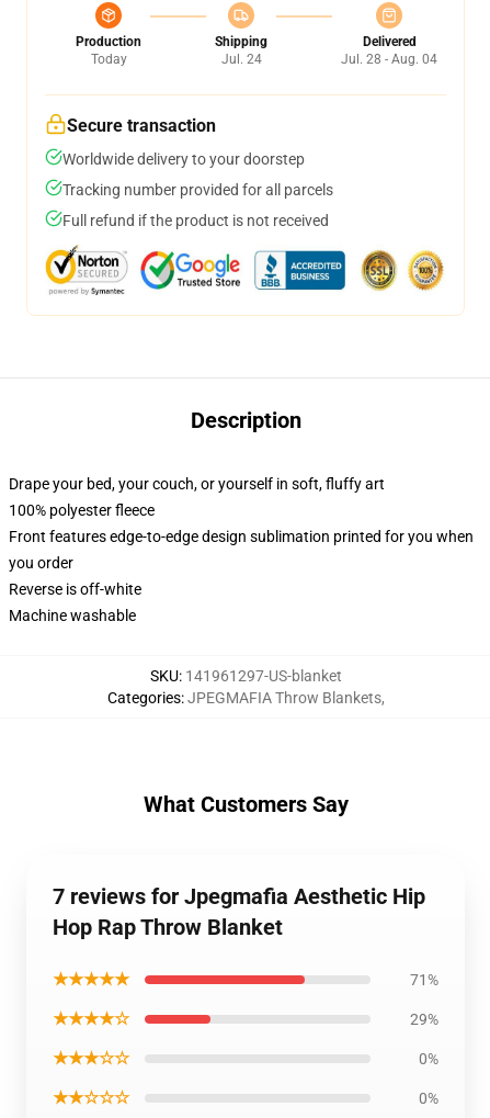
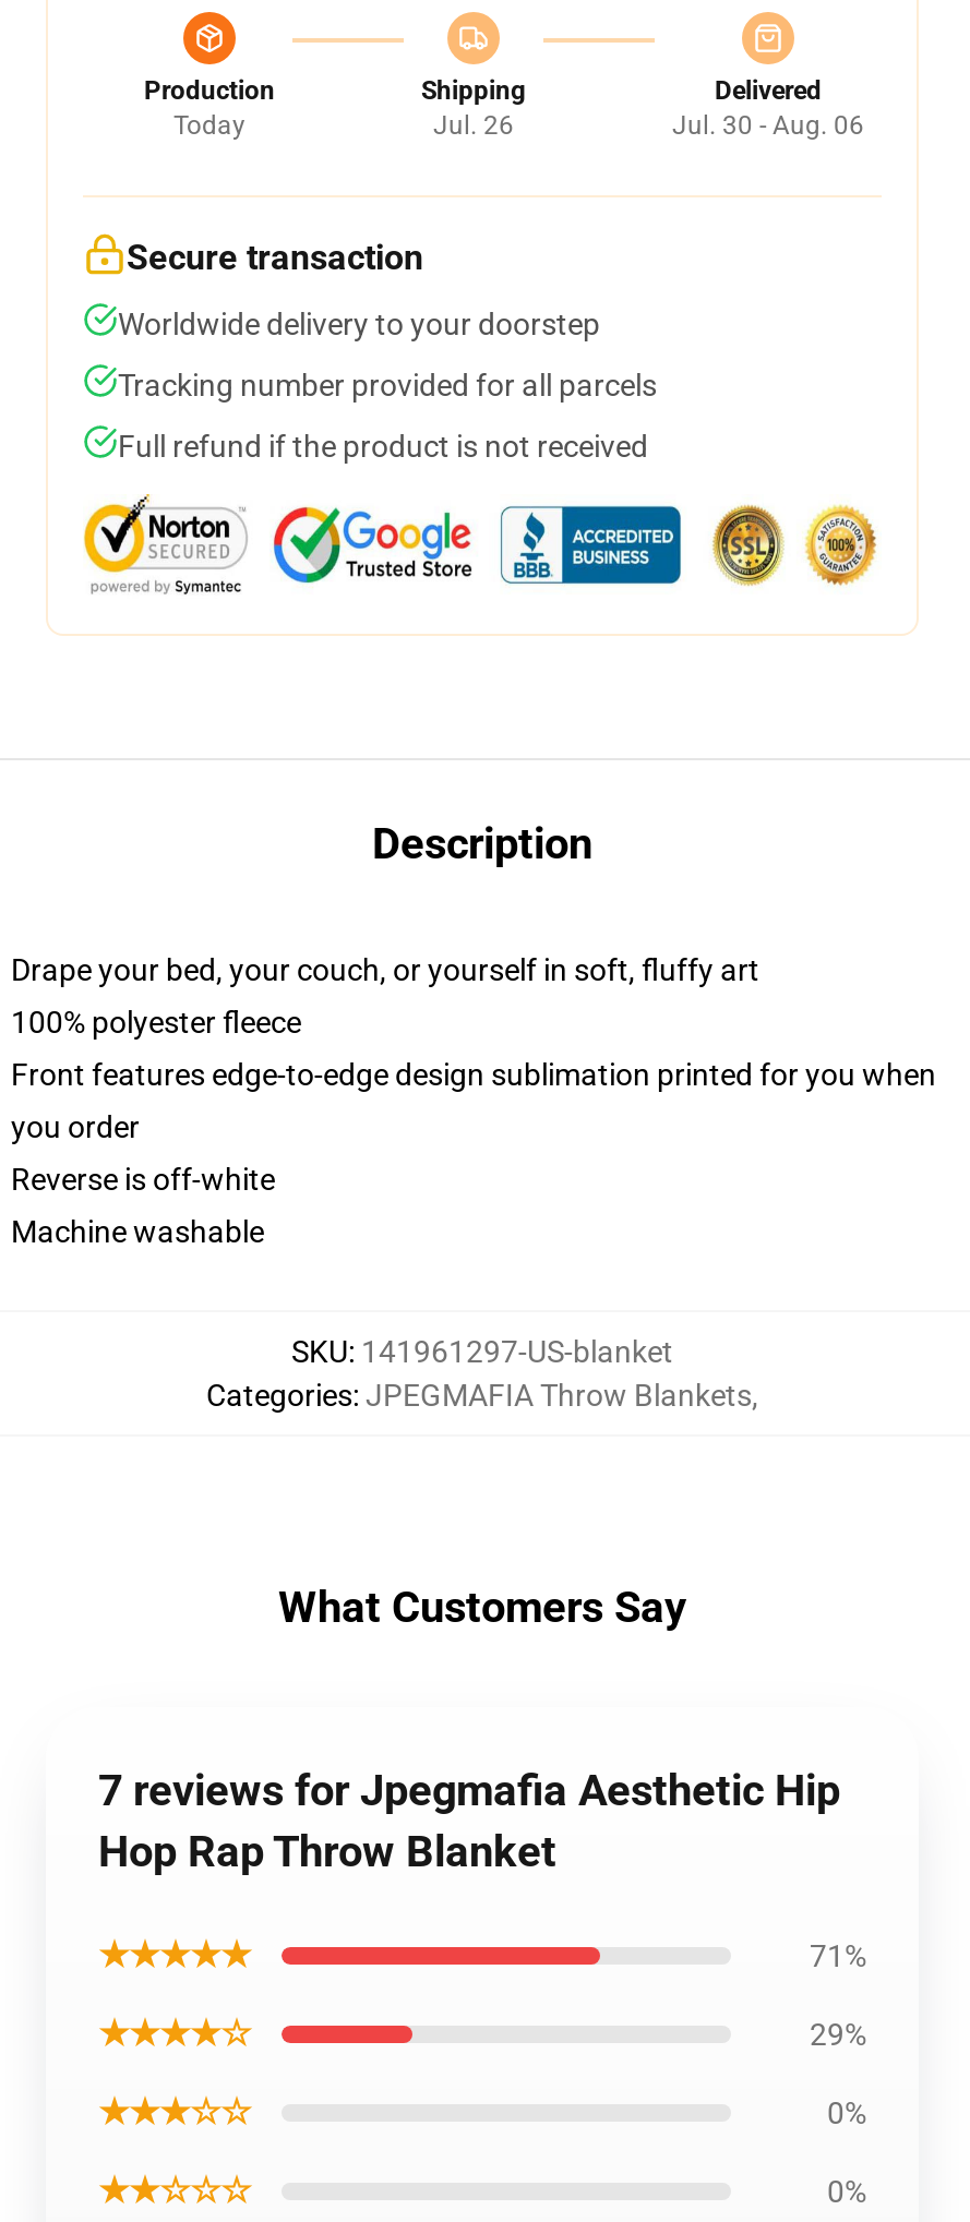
[221,52,261,67] Jul. 24 -> [433,110,514,141] Jul. 26
[341,52,437,67] Jul. 28 - Aug. 04 -> [672,110,864,141] Jul. 30 - Aug. 06

